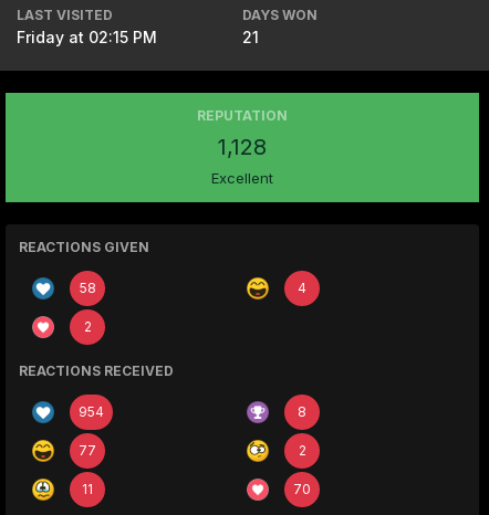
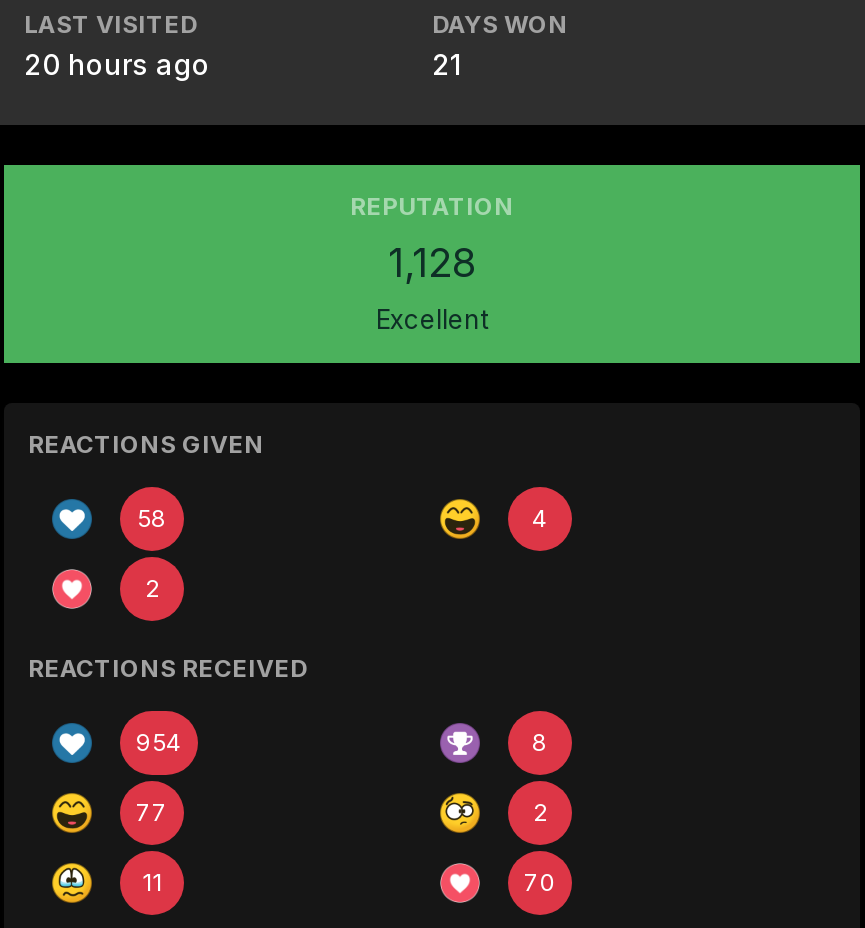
[17,28,157,46] Friday at 02:15 PM -> [24,47,210,81] 20 hours ago

